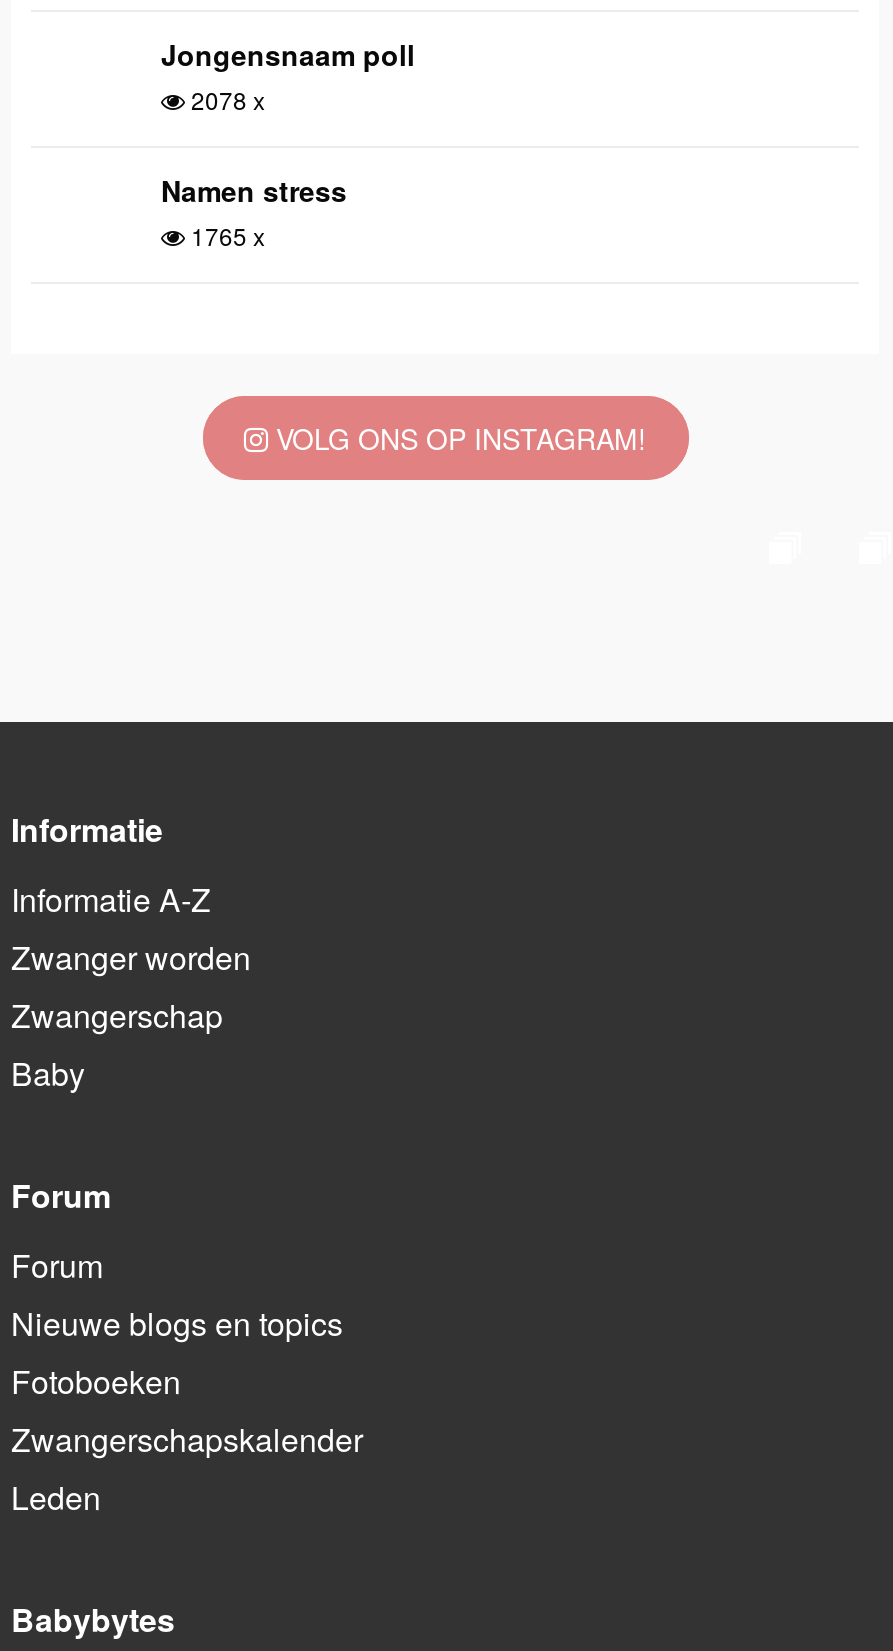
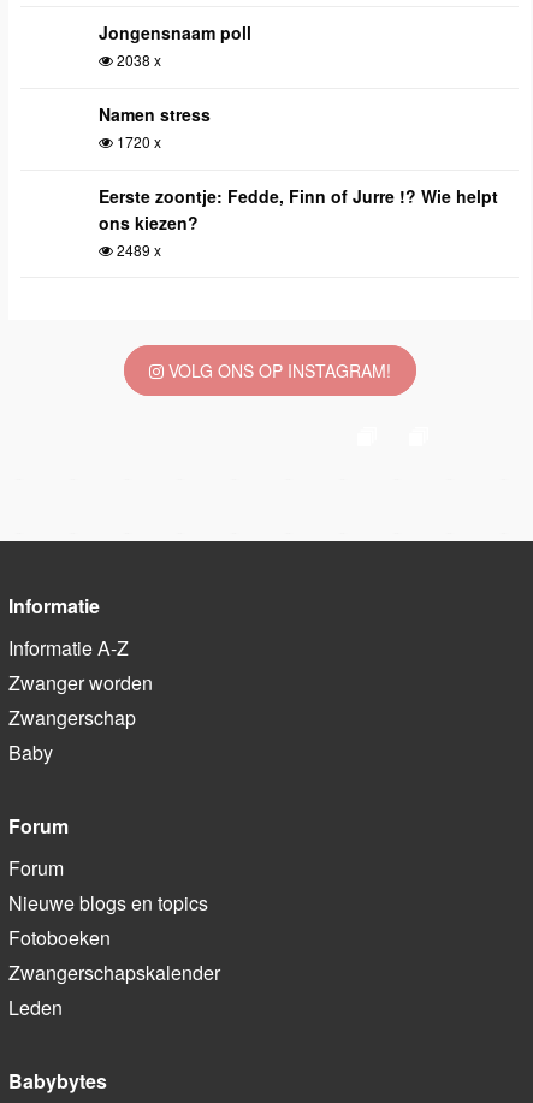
[185,82,265,116] 2078 x -> [113,49,161,70] 2038 x
[185,218,265,252] 1765 x -> [99,131,498,260] 1720 x | Eerste zoontje: Fedde, Finn of Jurre !? Wie helpt | ons kiezen? | 2489 x

